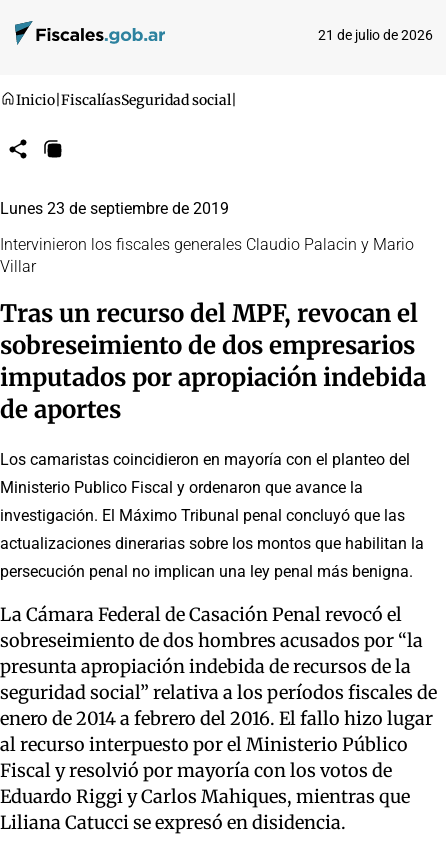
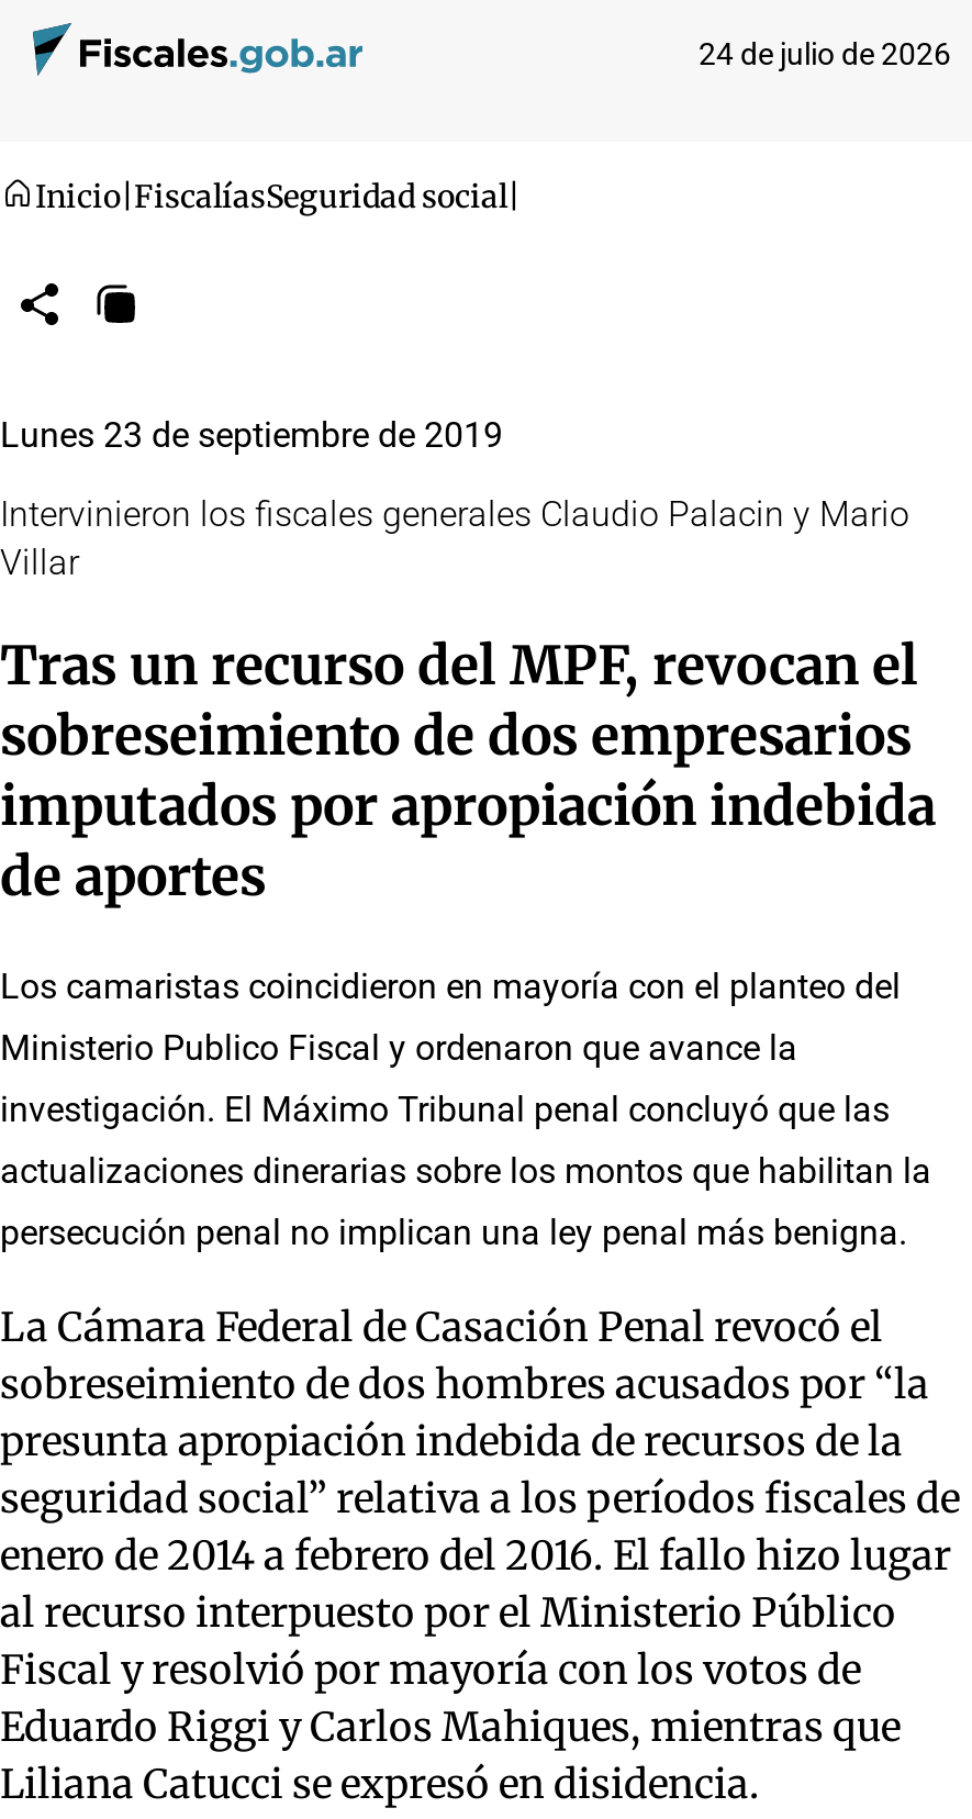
[318,27,433,43] 21 de julio de 2026 -> [699,36,951,71] 24 de julio de 2026

